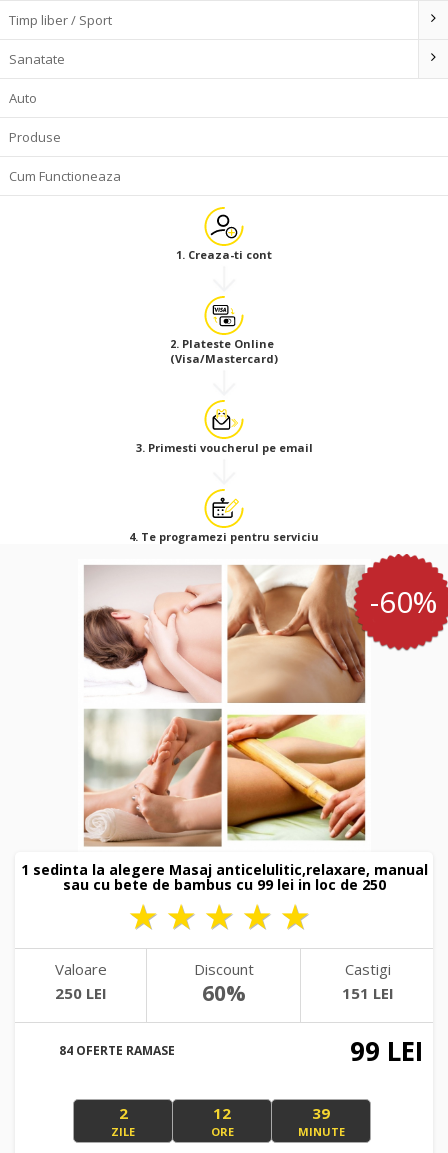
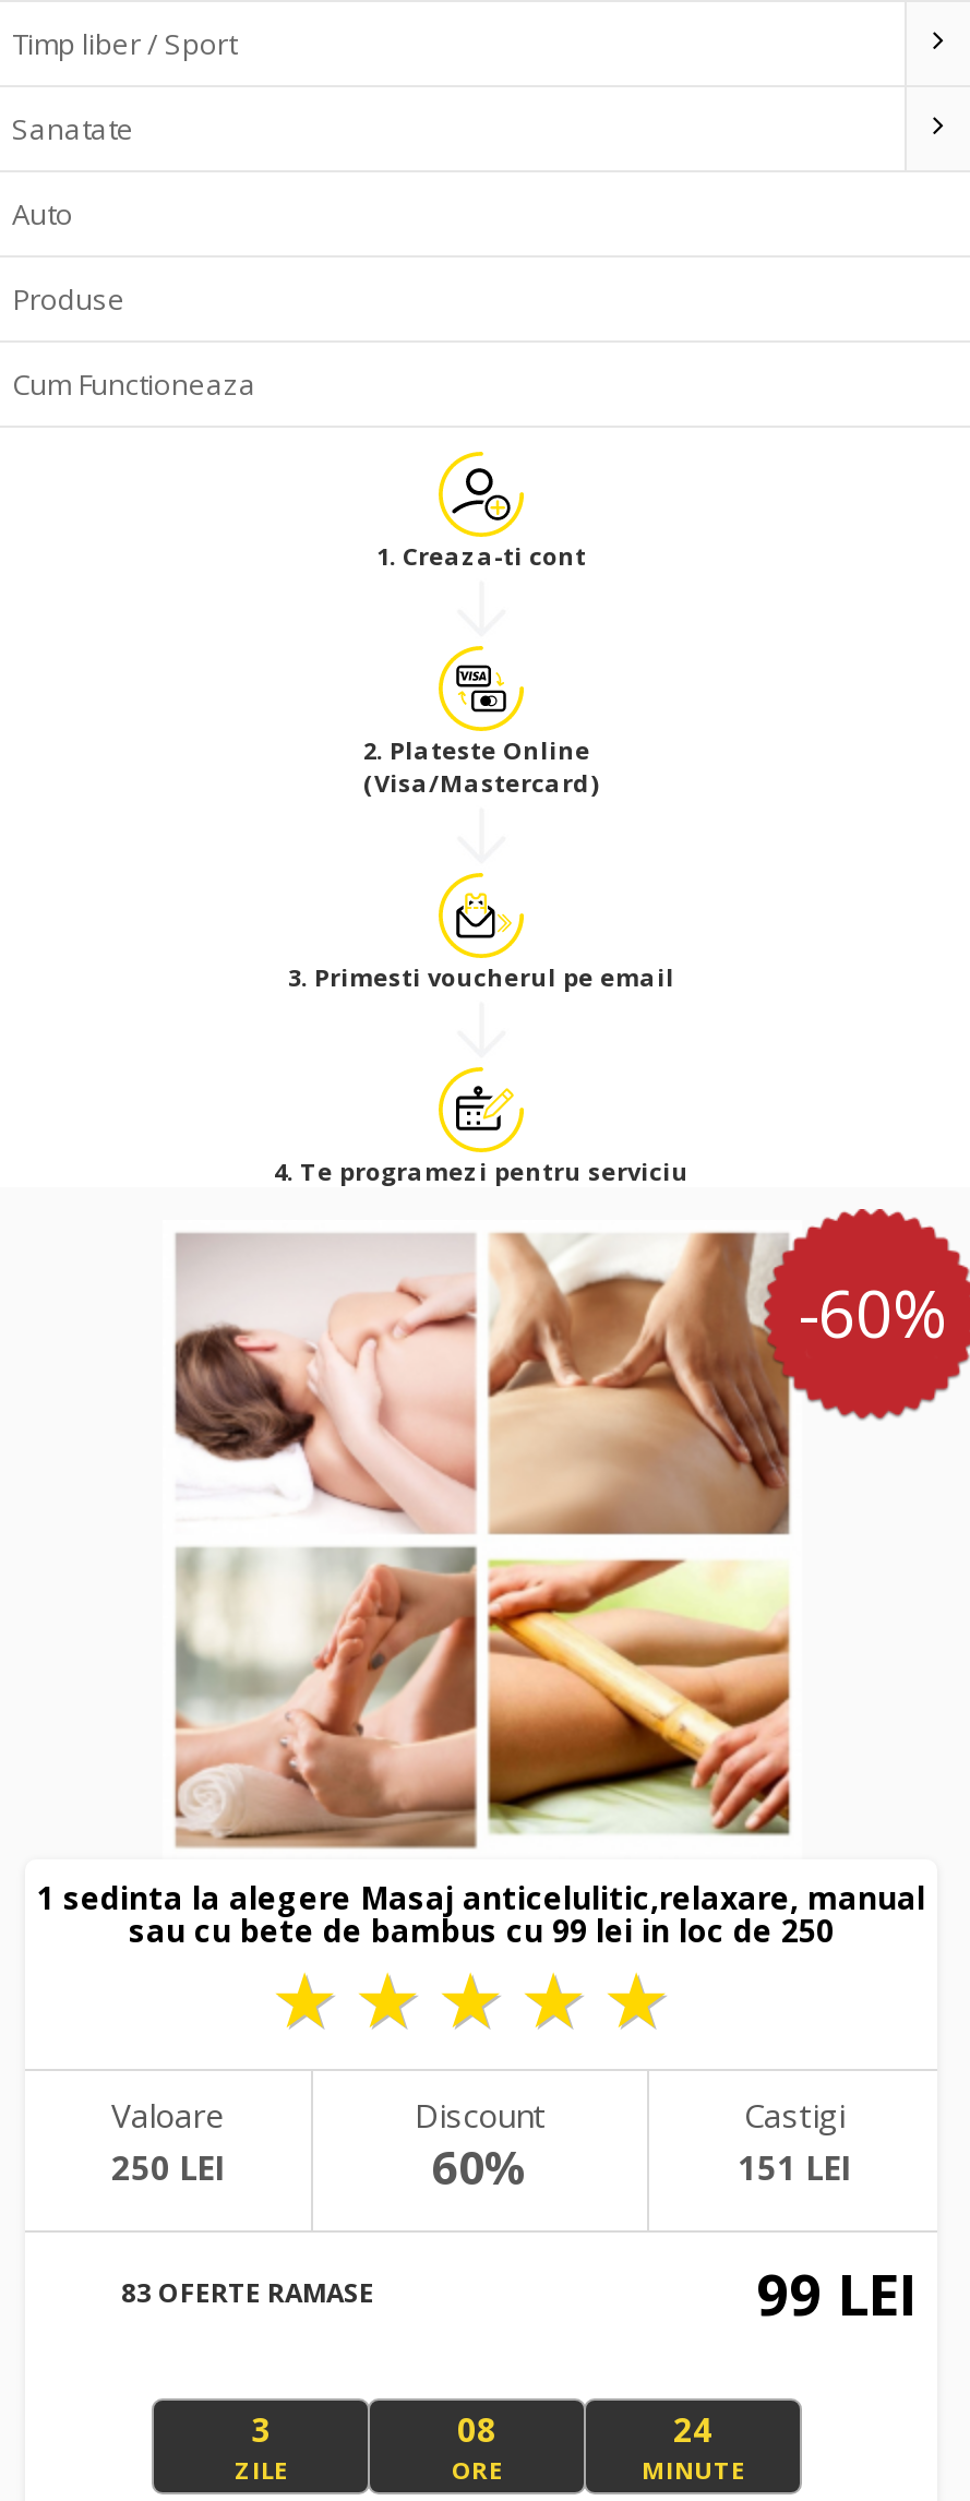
[59,1042,175,1059] 84 OFERTE RAMASE -> [121,2273,374,2310] 83 OFERTE RAMASE
[118,1103,127,1123] 2 -> [251,2406,271,2450] 3
[213,1103,231,1123] 12 -> [457,2406,496,2450] 08
[312,1103,330,1123] 39 -> [673,2406,712,2450] 24

